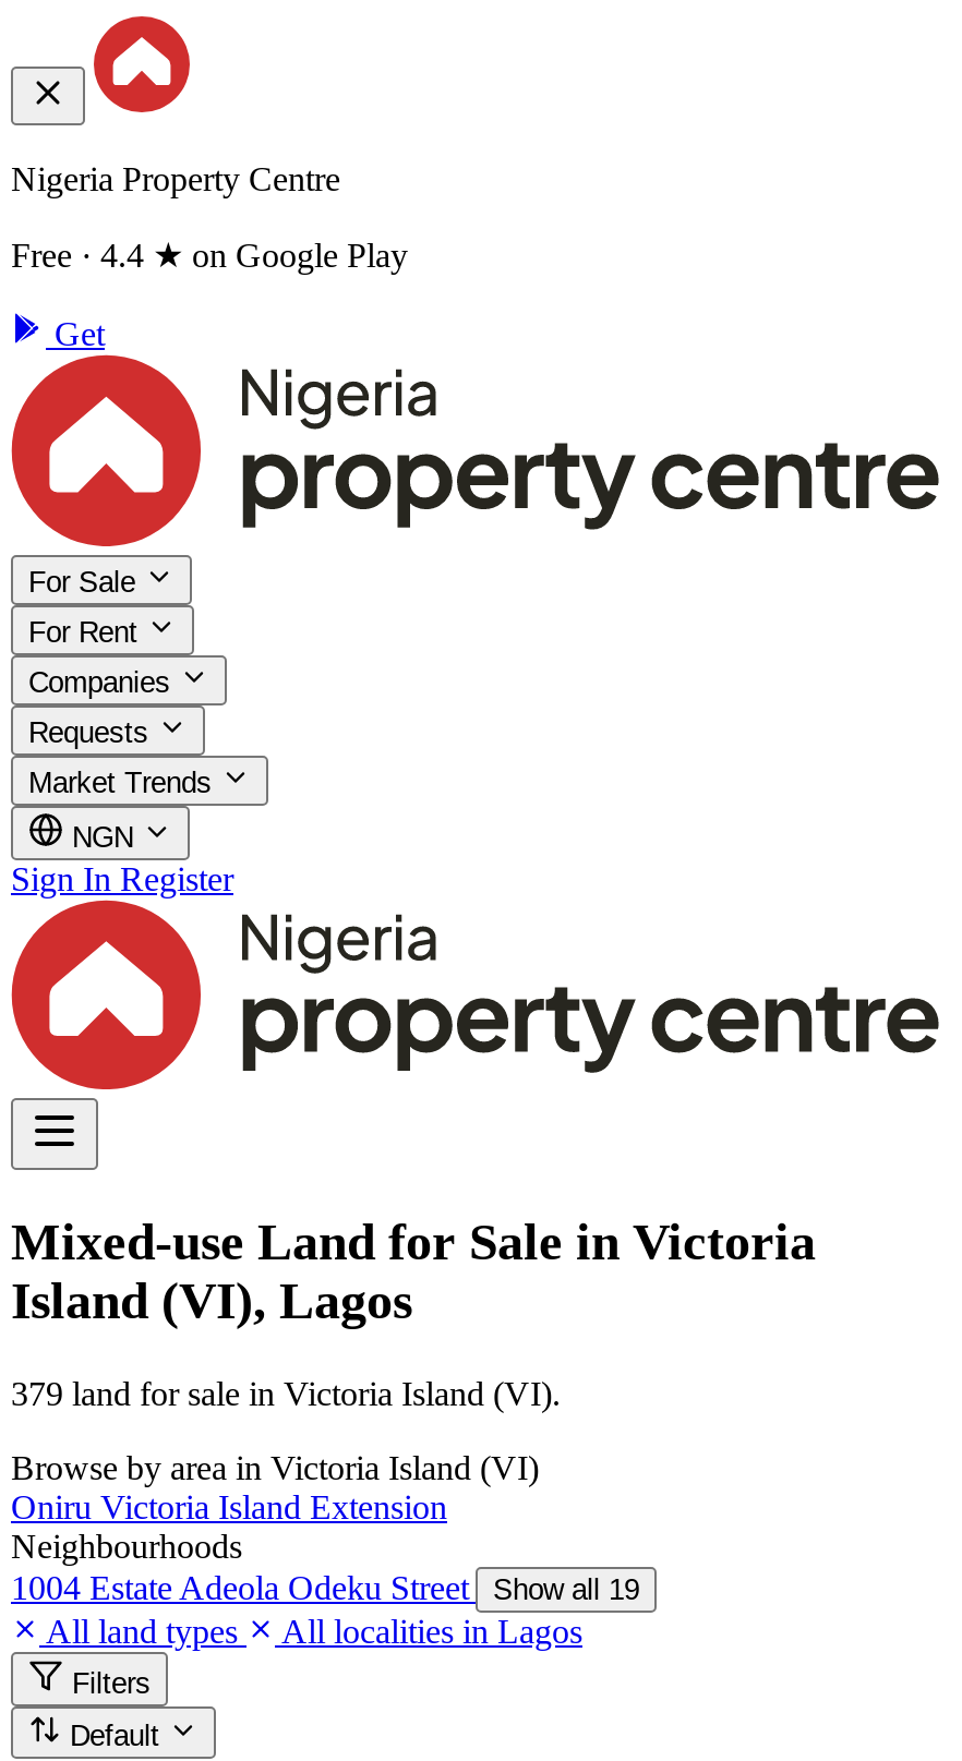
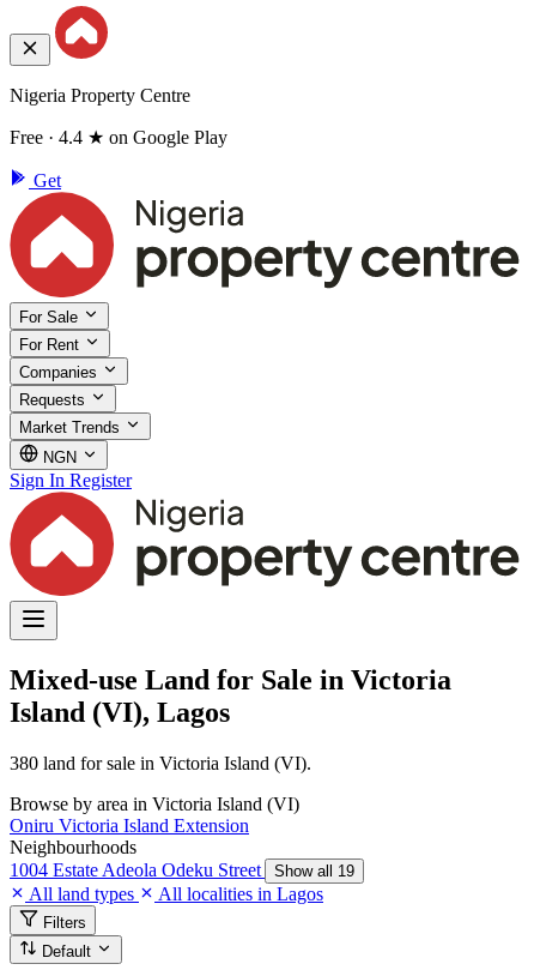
[11,1375,561,1412] 379 land for sale in Victoria Island (VI). -> [10,753,311,773] 380 land for sale in Victoria Island (VI).

